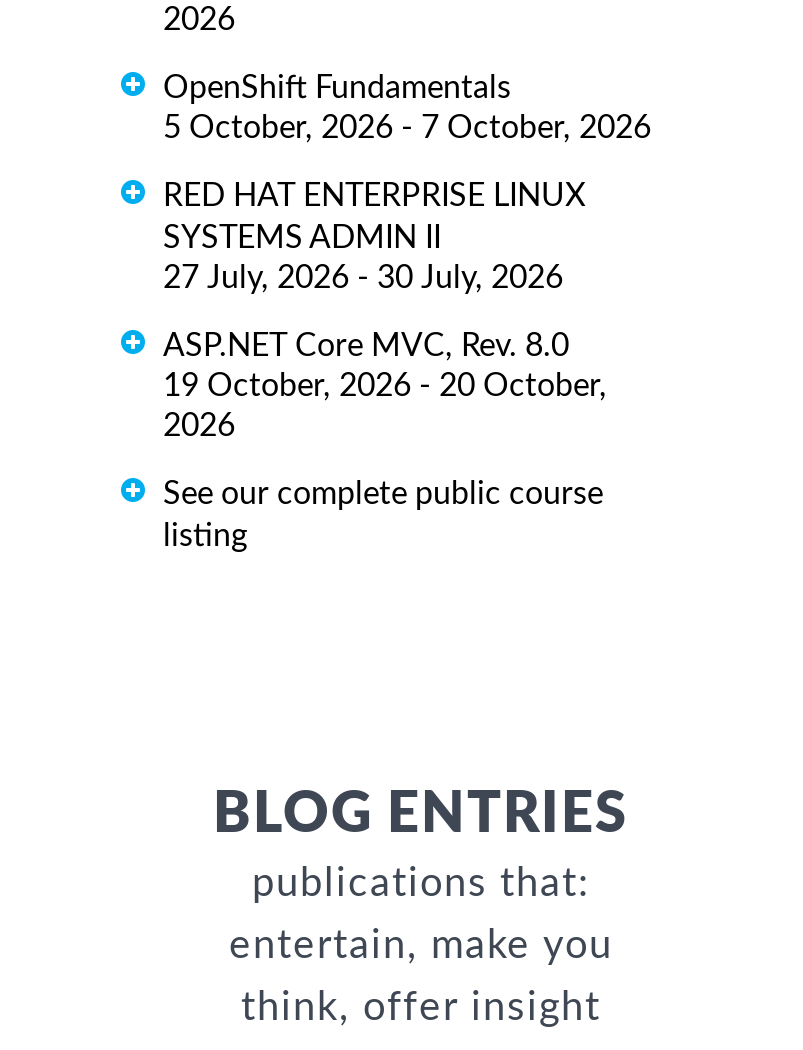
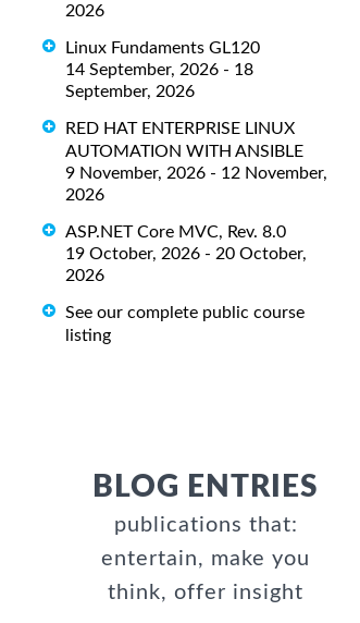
[163,72,651,144] OpenShift Fundamentals | 5 October, 2026 - 7 October, 2026 -> [65,39,260,100] Linux Fundaments GL120 | 14 September, 2026 - 18 | September, 2026
[163,222,563,294] SYSTEMS ADMIN II | 27 July, 2026 - 30 July, 2026 -> [65,143,327,204] AUTOMATION WITH ANSIBLE | 9 November, 2026 - 12 November, | 2026

